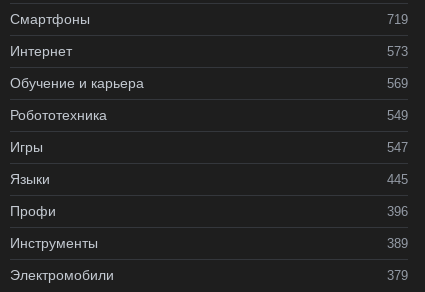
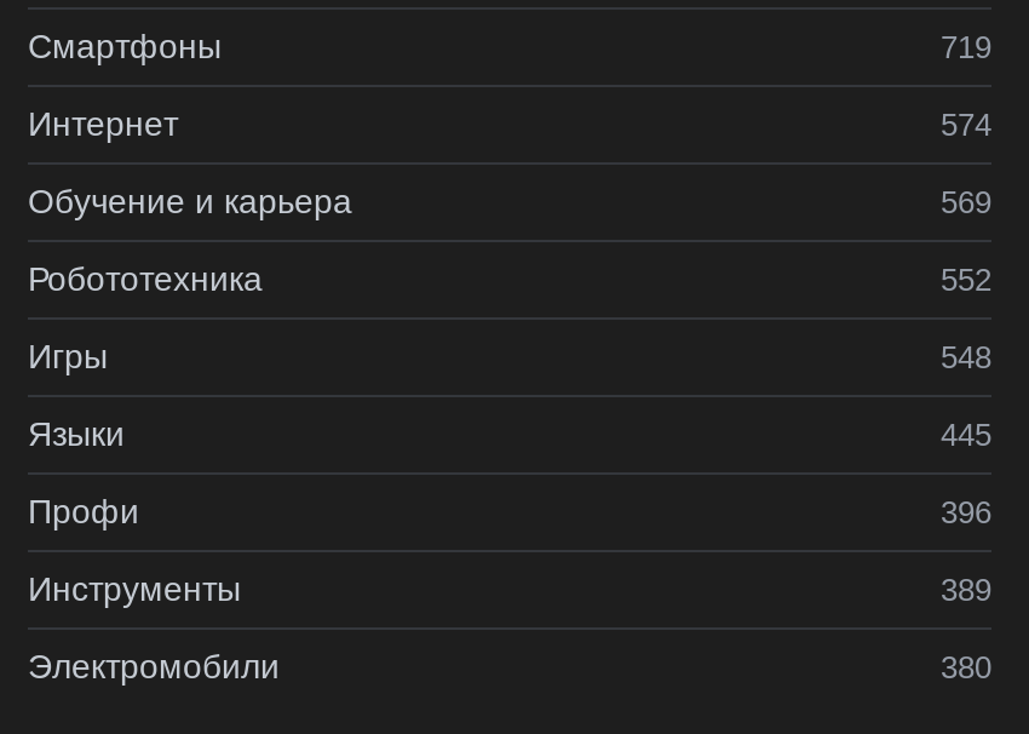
[387,44,408,59] 573 -> [941,106,991,143] 574
[387,108,408,123] 549 -> [941,261,991,298] 552
[387,140,408,155] 547 -> [941,339,991,375] 548
[387,268,408,283] 379 -> [941,649,991,685] 380

